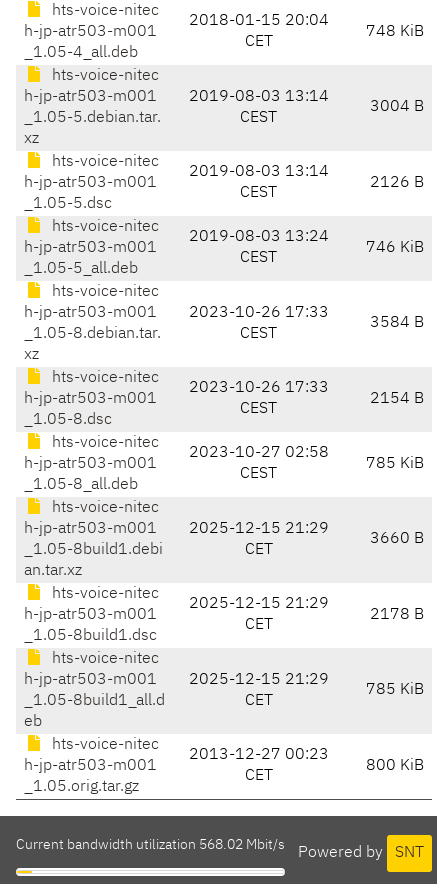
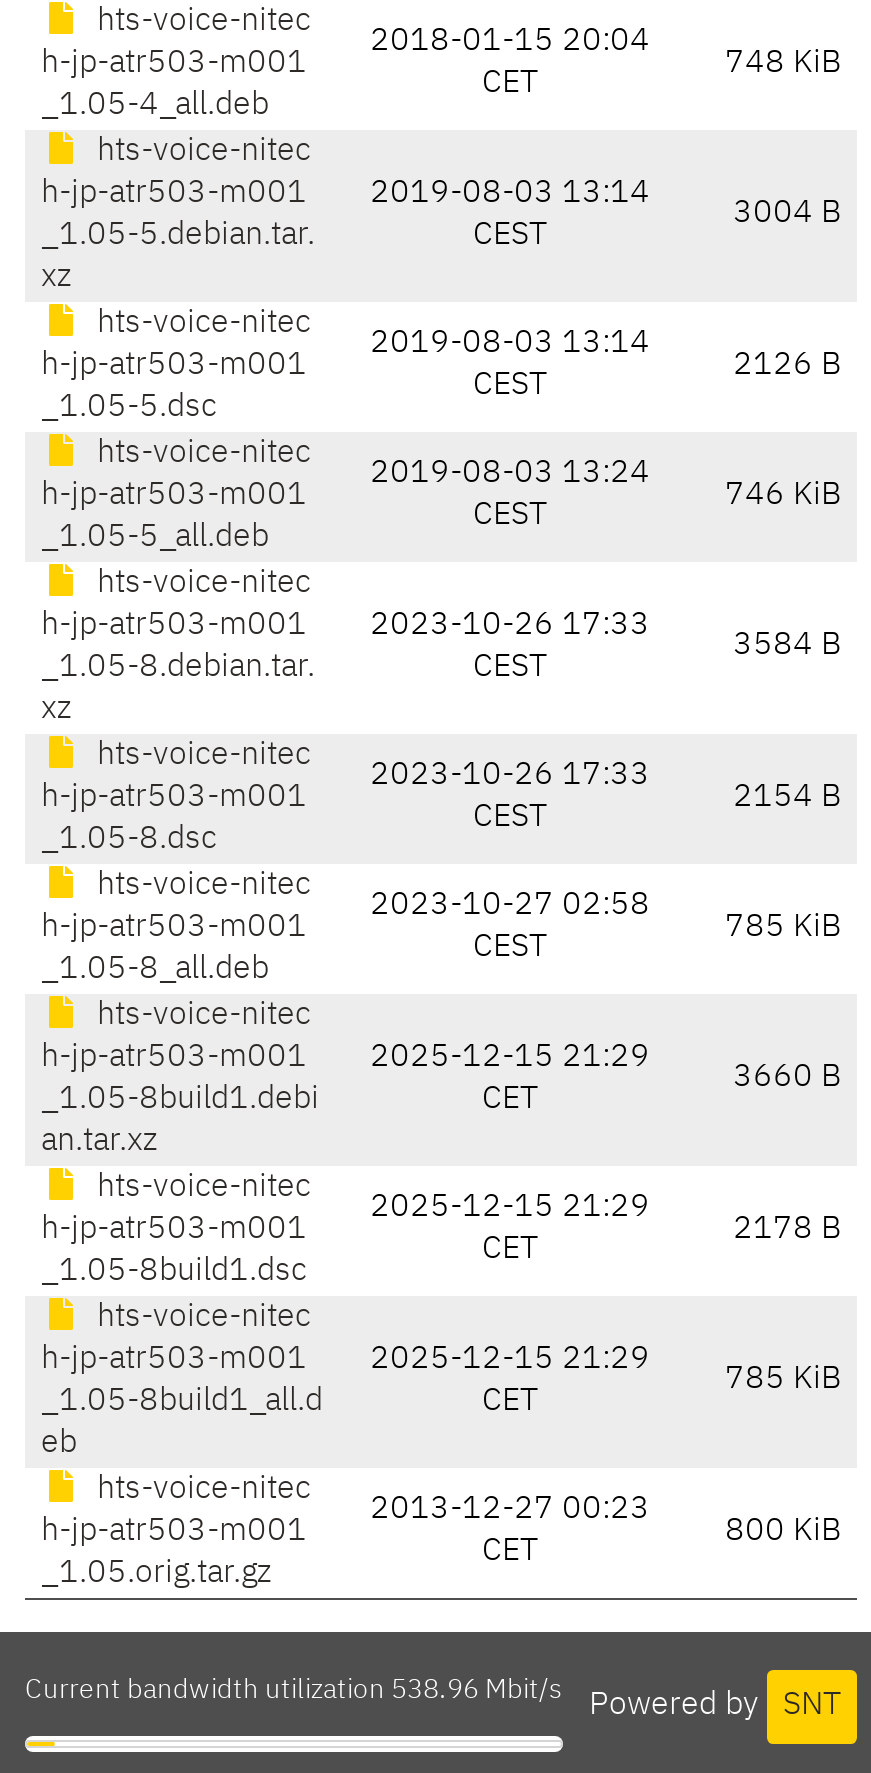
[16,838,285,852] Current bandwidth utilization 568.02 Mbit/s -> [25,1676,563,1704] Current bandwidth utilization 538.96 Mbit/s

